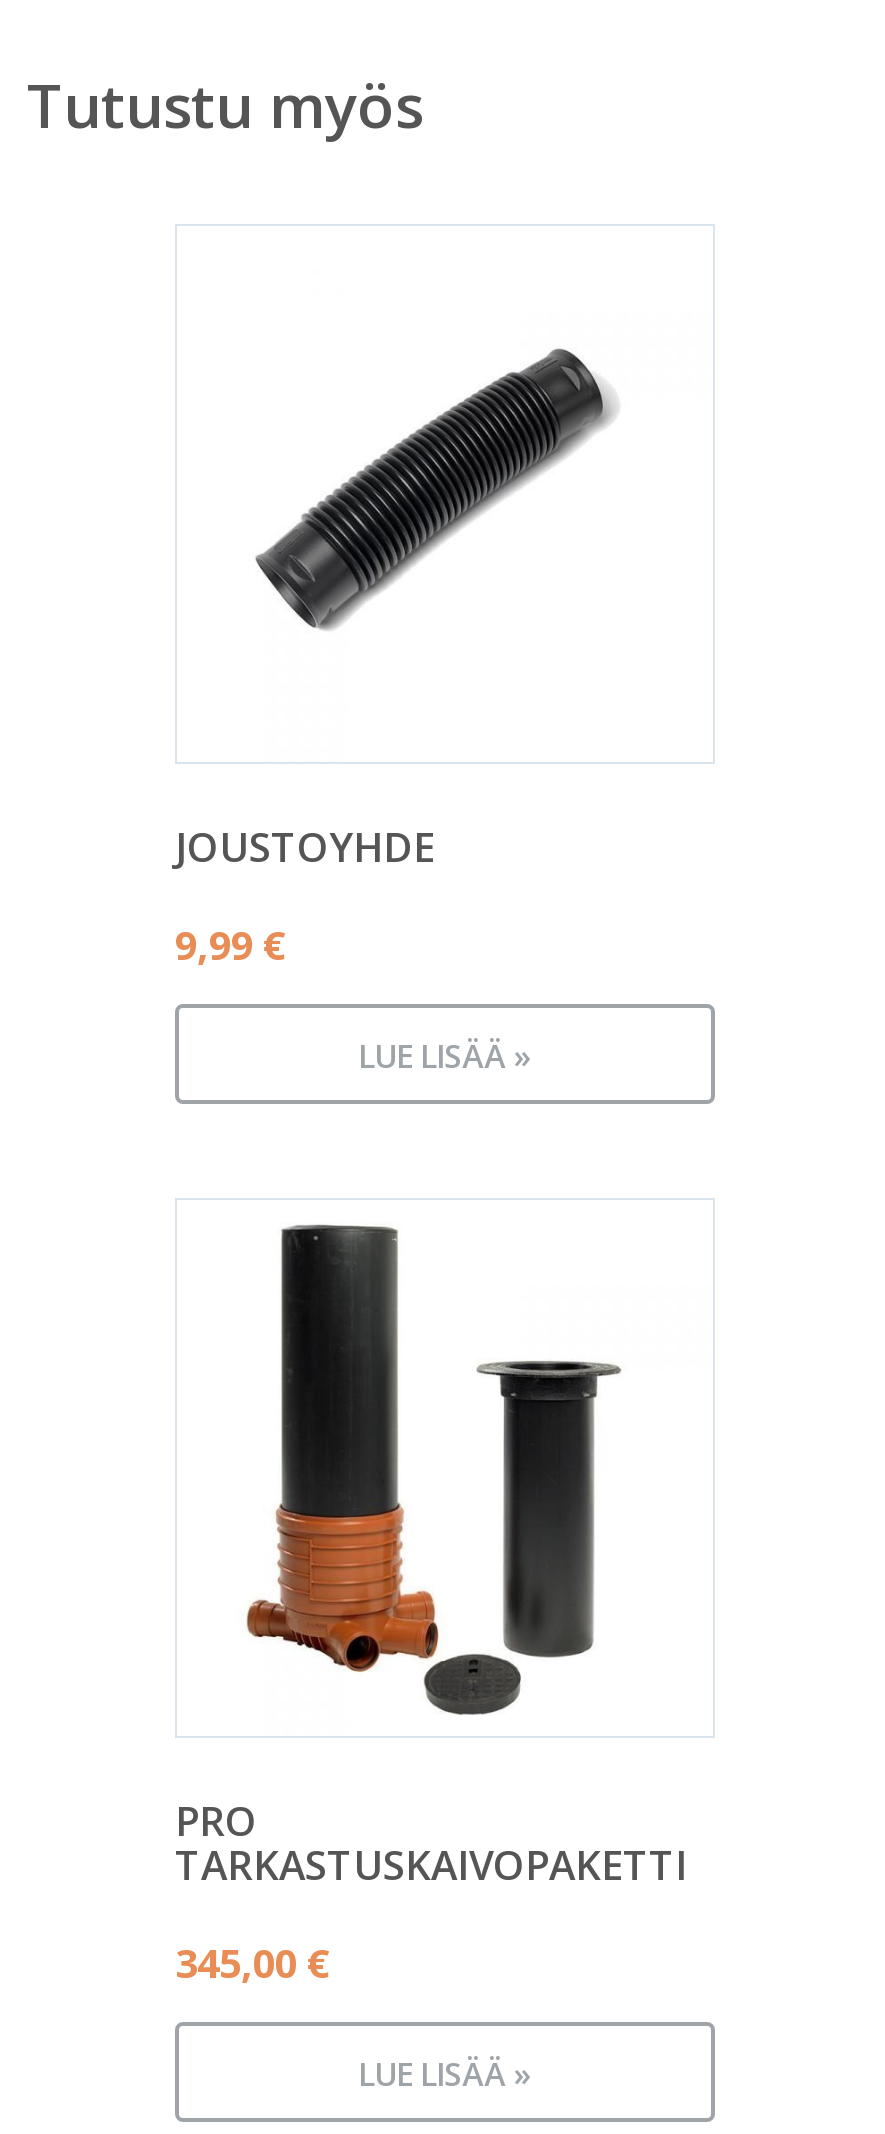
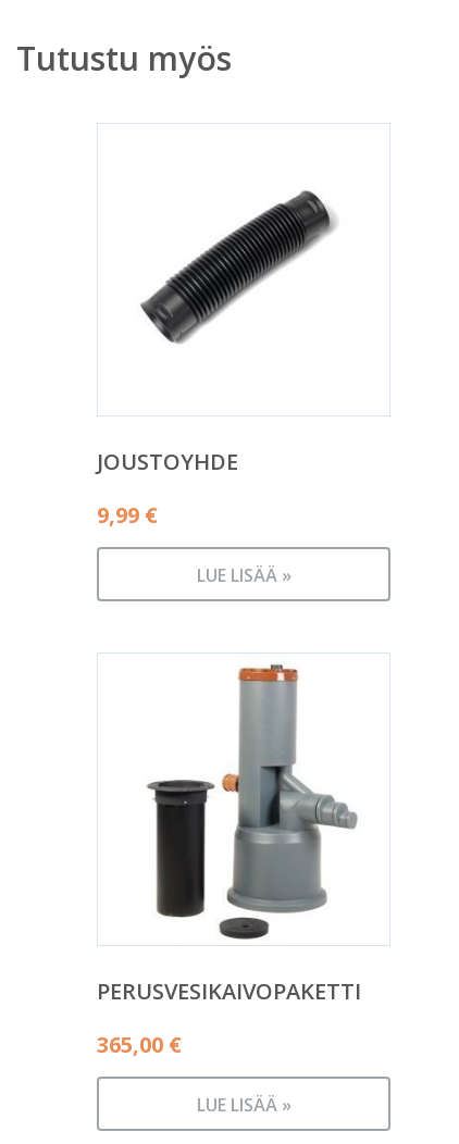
[175,1222,687,1892] [image] | PRO | TARKASTUSKAIVOPAKETTI -> [97,663,361,1006] [image] | PERUSVESIKAIVOPAKETTI
[175,1936,331,1990] 345,00 € -> [97,1030,182,1059] 365,00 €

